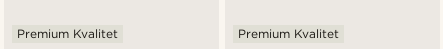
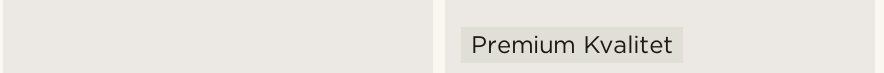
[17,26,118,41] Premium Kvalitet -> none

